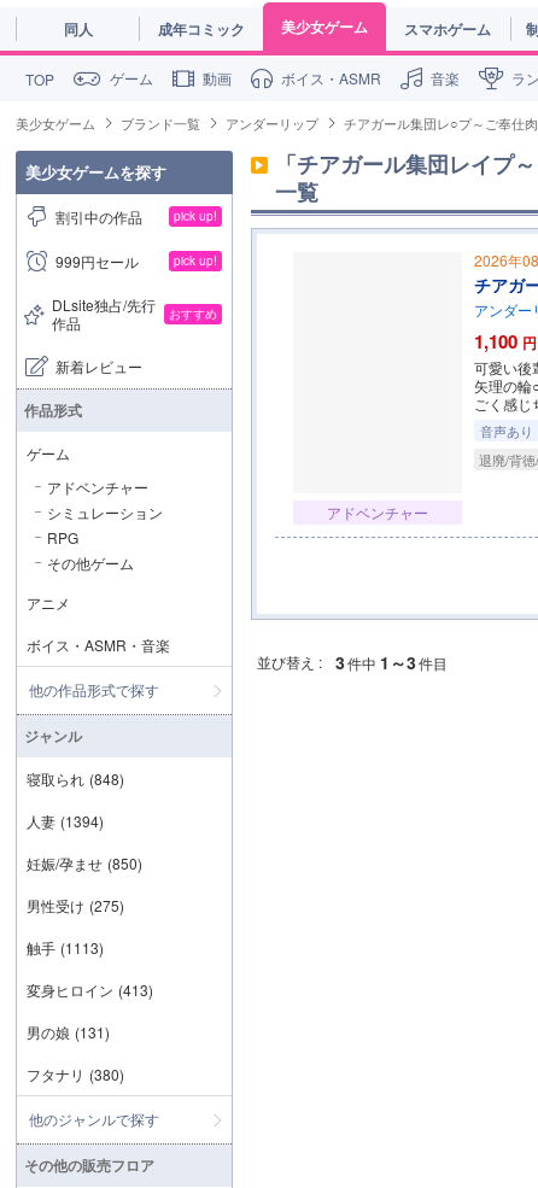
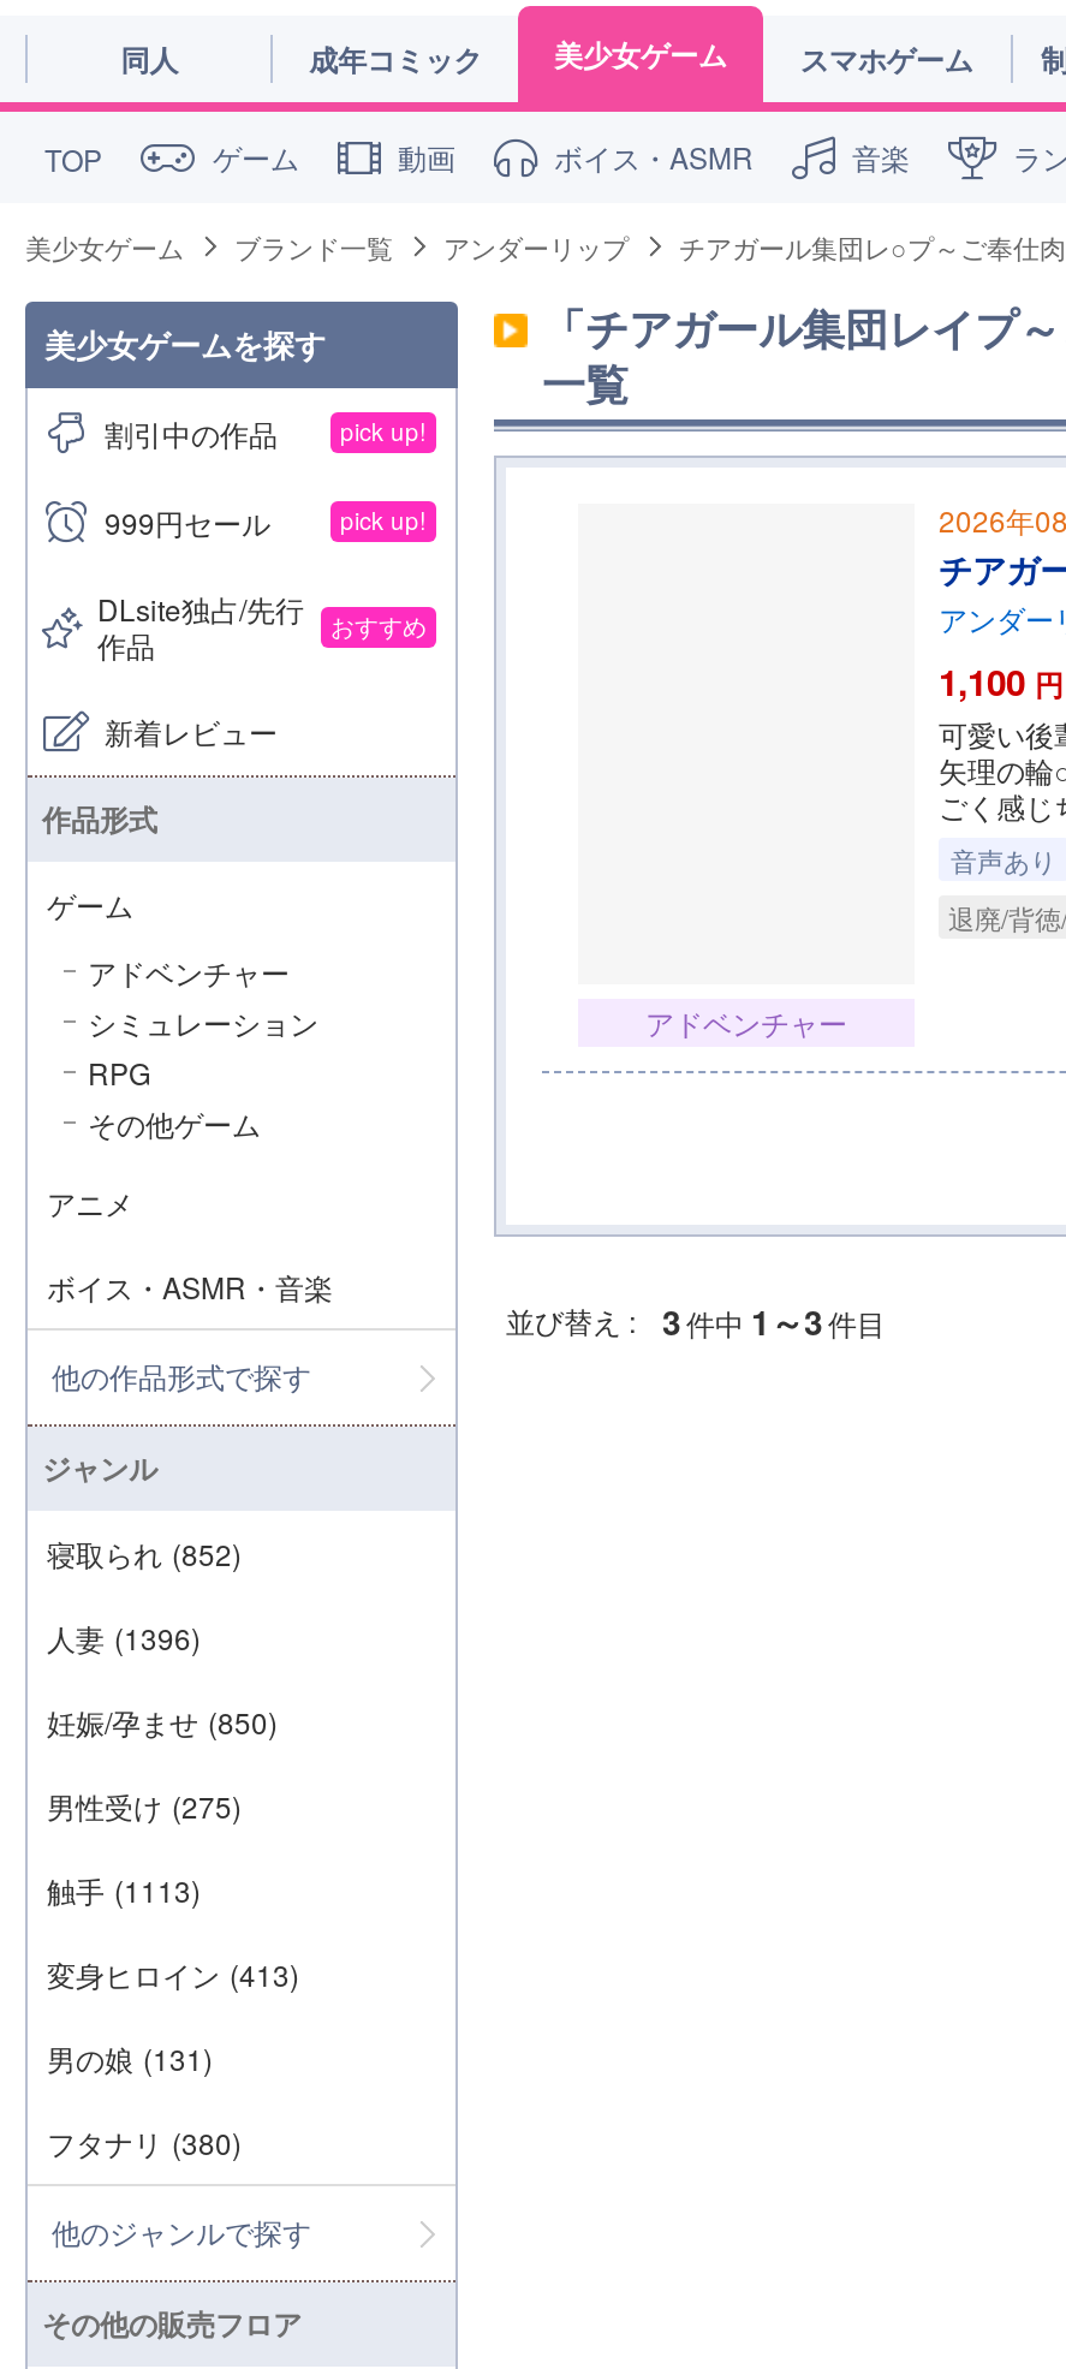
[27,768,124,789] 寝取られ (848) -> [47,1532,242,1573] 寝取られ (852)
[27,810,104,831] 人妻 (1394) -> [47,1617,201,1657] 人妻 (1396)

